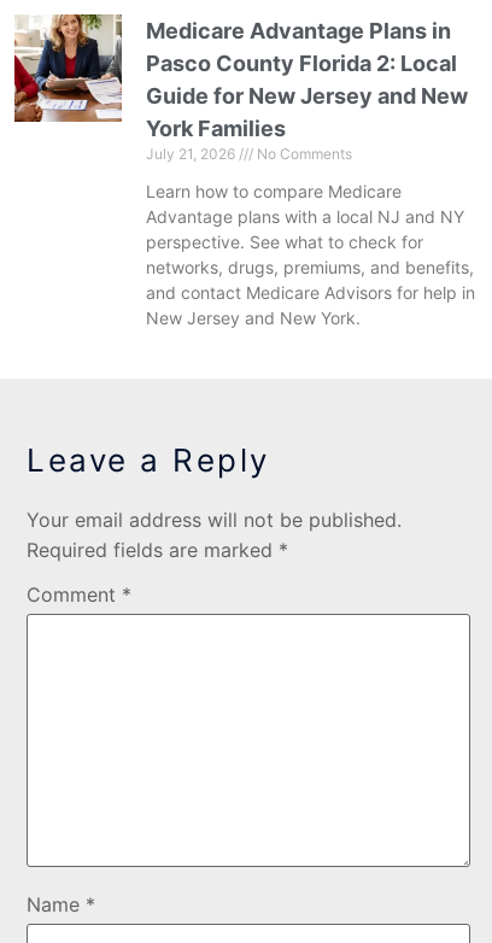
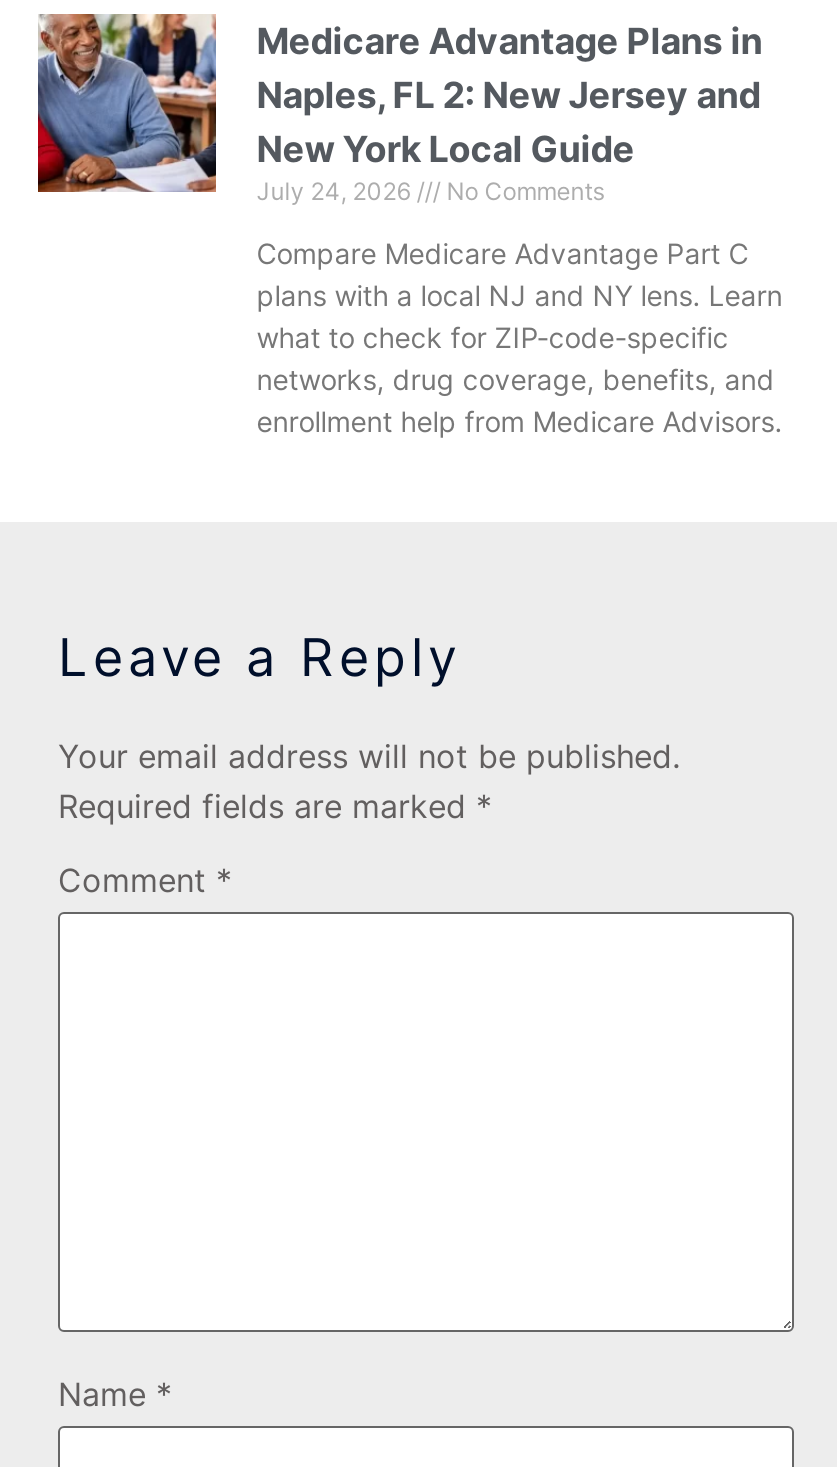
[13,13,468,162] [image] | Pasco County Florida 2: Local | Guide for New Jersey and New | York Families | July 21, 2026 -> [36,12,760,205] [image] | Naples, FL 2: New Jersey and | New York Local Guide | July 24, 2026
[146,180,475,328] Learn how to compare Medicare | Advantage plans with a local NJ and NY | perspective. See what to check for | networks, drugs, premiums, and benefits, | and contact Medicare Advisors for help in | New Jersey and New York. -> [256,235,782,437] Compare Medicare Advantage Part C | plans with a local NJ and NY lens. Learn | what to check for ZIP-code-specific | networks, drug coverage, benefits, and | enrollment help from Medicare Advisors.

